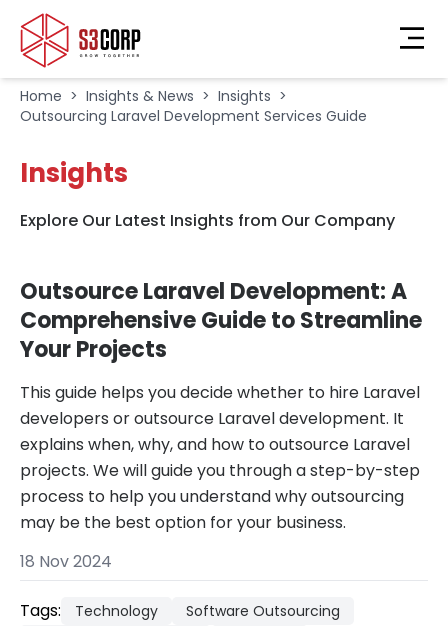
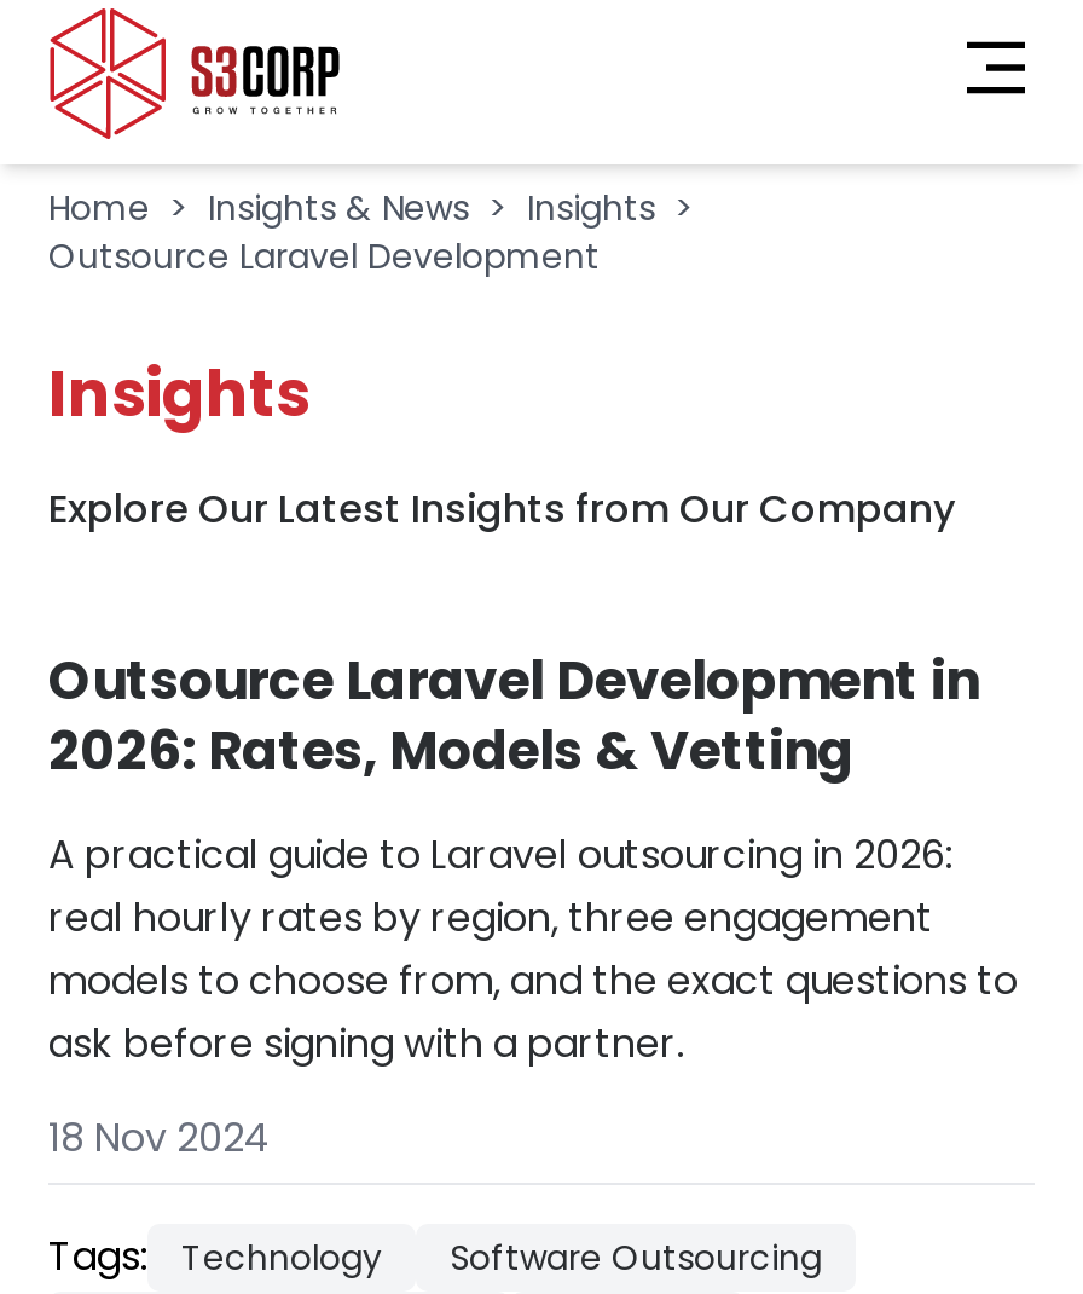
[20,106,367,126] Outsourcing Laravel Development Services Guide -> [48,232,600,281] Outsource Laravel Development
[20,276,422,365] Outsource Laravel Development: A | Comprehensive Guide to Streamline | Your Projects -> [48,643,979,788] Outsource Laravel Development in | 2026: Rates, Models & Vetting
[20,381,420,534] This guide helps you decide whether to hire Laravel | developers or outsource Laravel development. It | explains when, why, and how to outsource Laravel | projects. We will guide you through a step-by-step | process to help you understand why outsourcing | may be the best option for your business. -> [48,827,1018,1071] A practical guide to Laravel outsourcing in 2026: | real hourly rates by region, three engagement | models to choose from, and the exact questions to | ask before signing with a partner.

